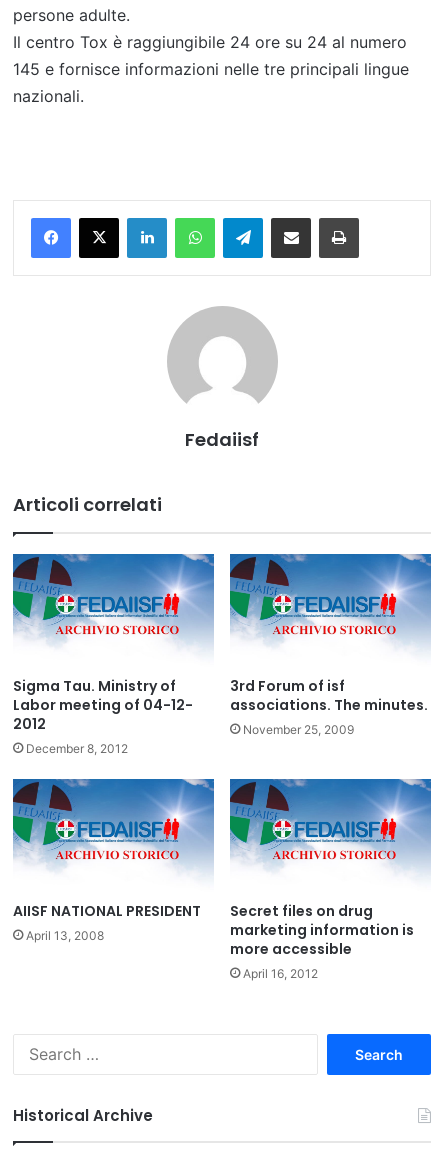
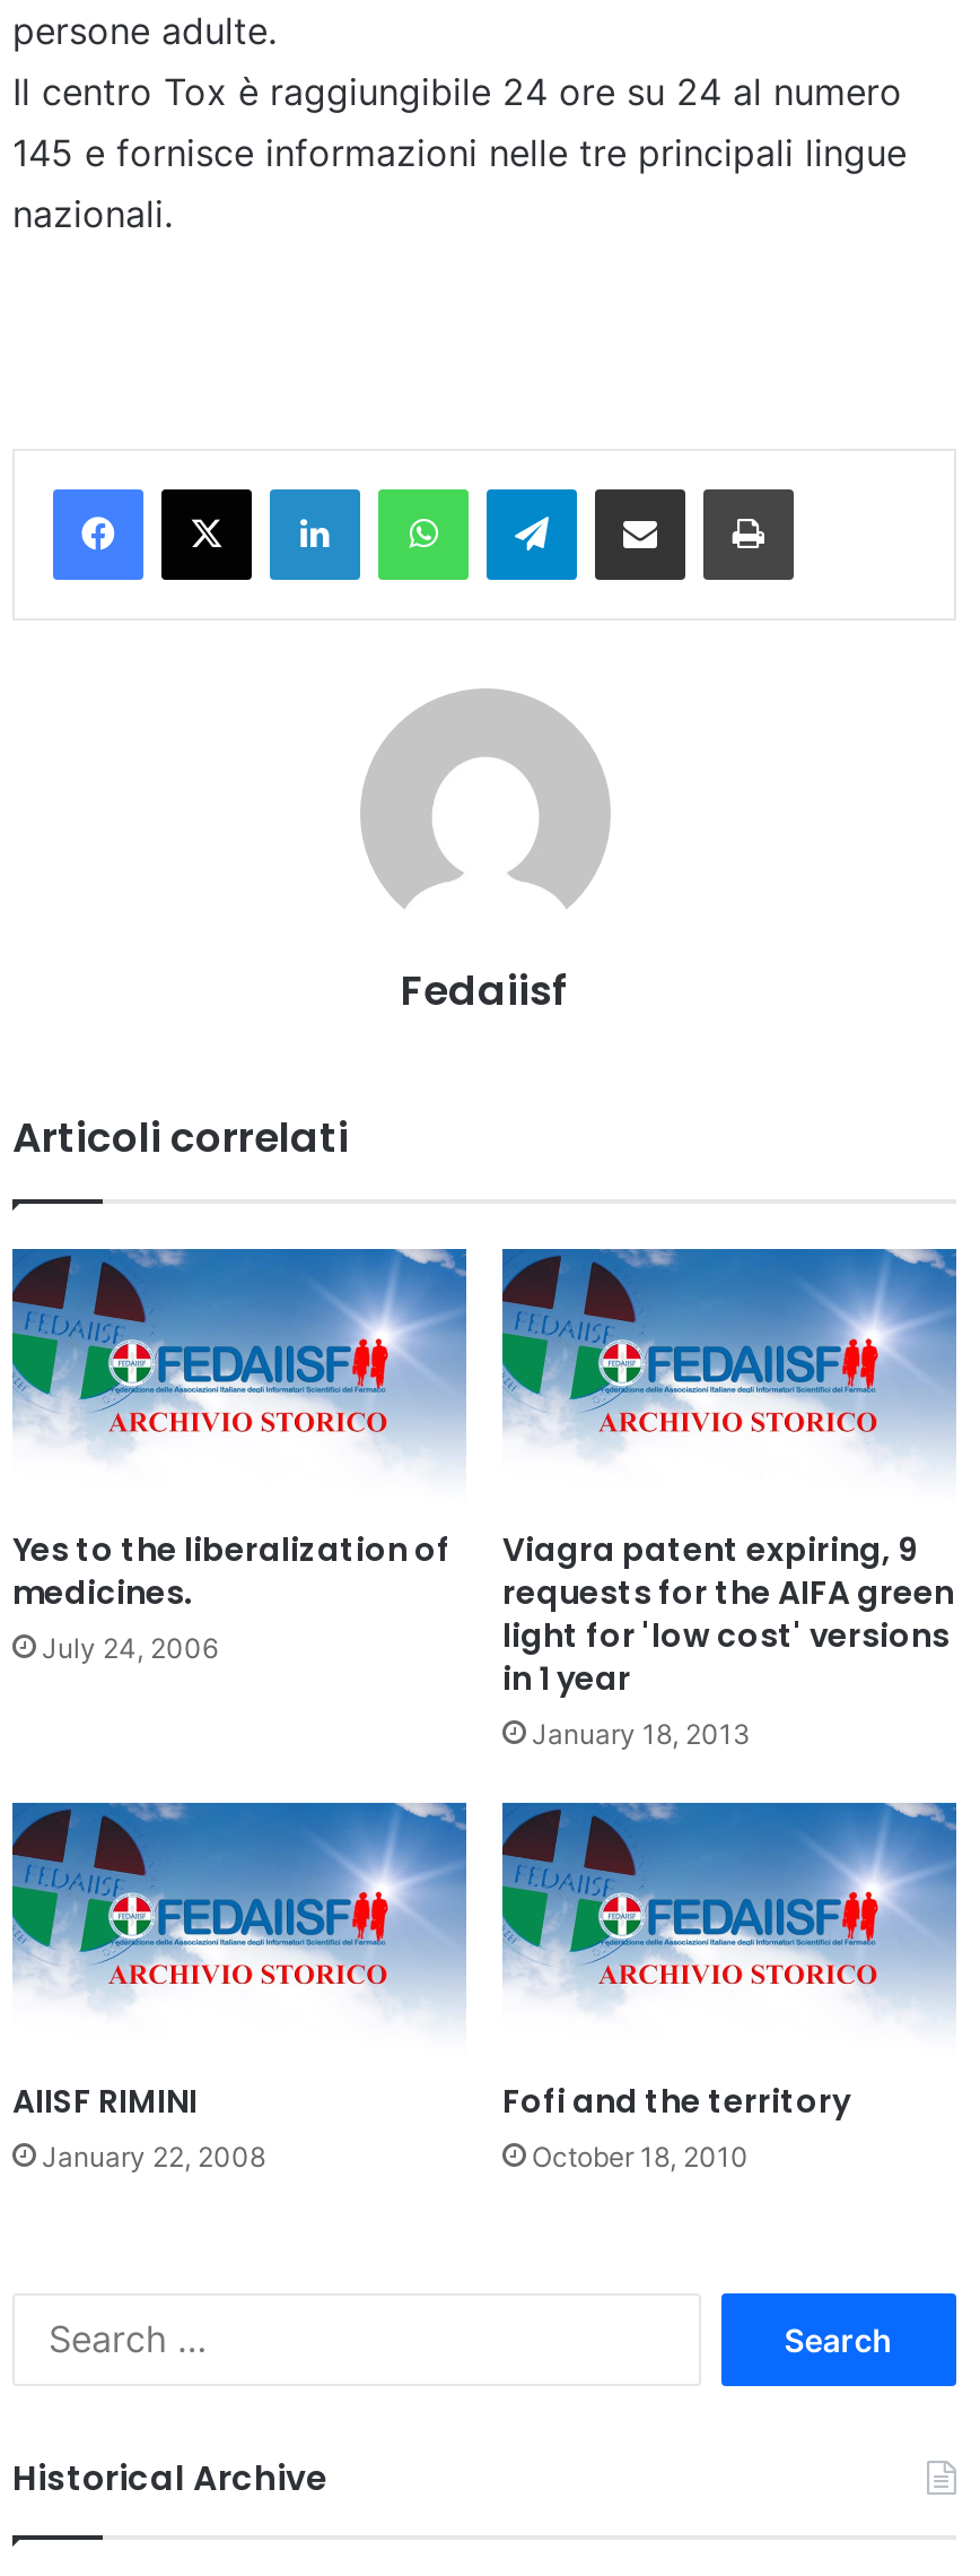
[13,676,193,756] Sigma Tau. Ministry of | Labor meeting of 04-12- | 2012 | December 8, 2012 -> [12,1526,450,1664] Yes to the liberalization of | medicines. | July 24, 2006
[230,676,428,737] 3rd Forum of isf | associations. The minutes. | November 25, 2009 -> [502,1526,954,1750] Viagra patent expiring, 9 | requests for the AIFA green | light for 'low cost' versions | in 1 year | January 18, 2013
[12,778,215,889] [image] -> [12,1760,466,1975] [image]
[230,778,432,981] [image] | Secret files on drug | marketing information is | more accessible | April 16, 2012 -> [502,1760,956,2173] [image] | Fofi and the territory | October 18, 2010
[13,901,201,943] AIISF NATIONAL PRESIDENT | April 13, 2008 -> [12,2078,265,2173] AIISF RIMINI | January 22, 2008

